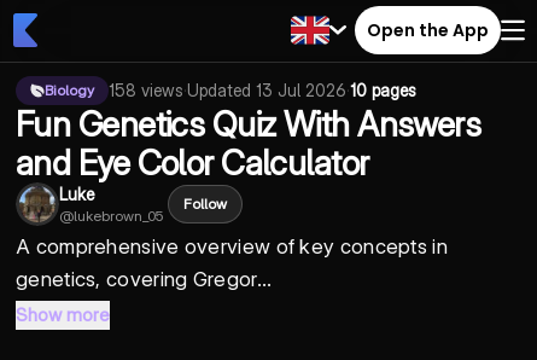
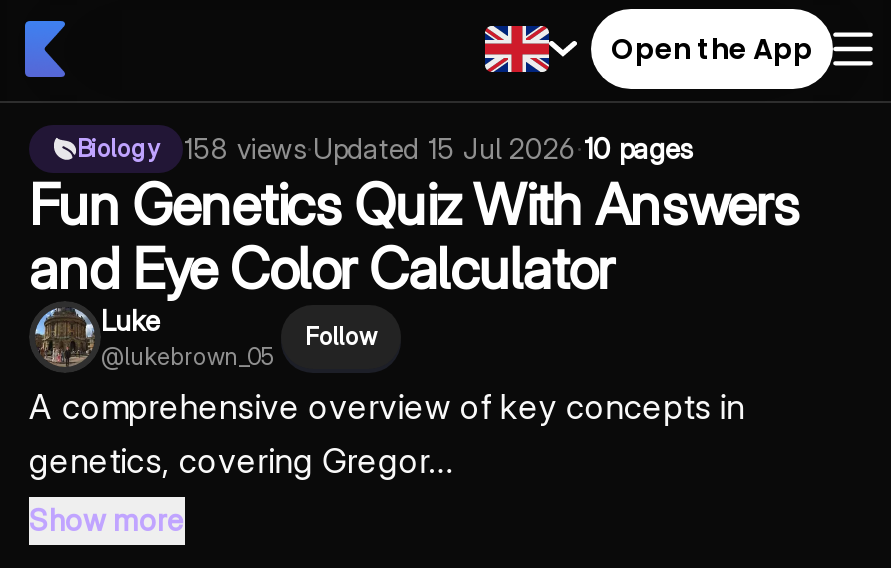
[109,80,416,100] 158 views · Updated 13 Jul 2026 · 10 pages -> [183,131,693,165] 158 views · Updated 15 Jul 2026 · 10 pages

